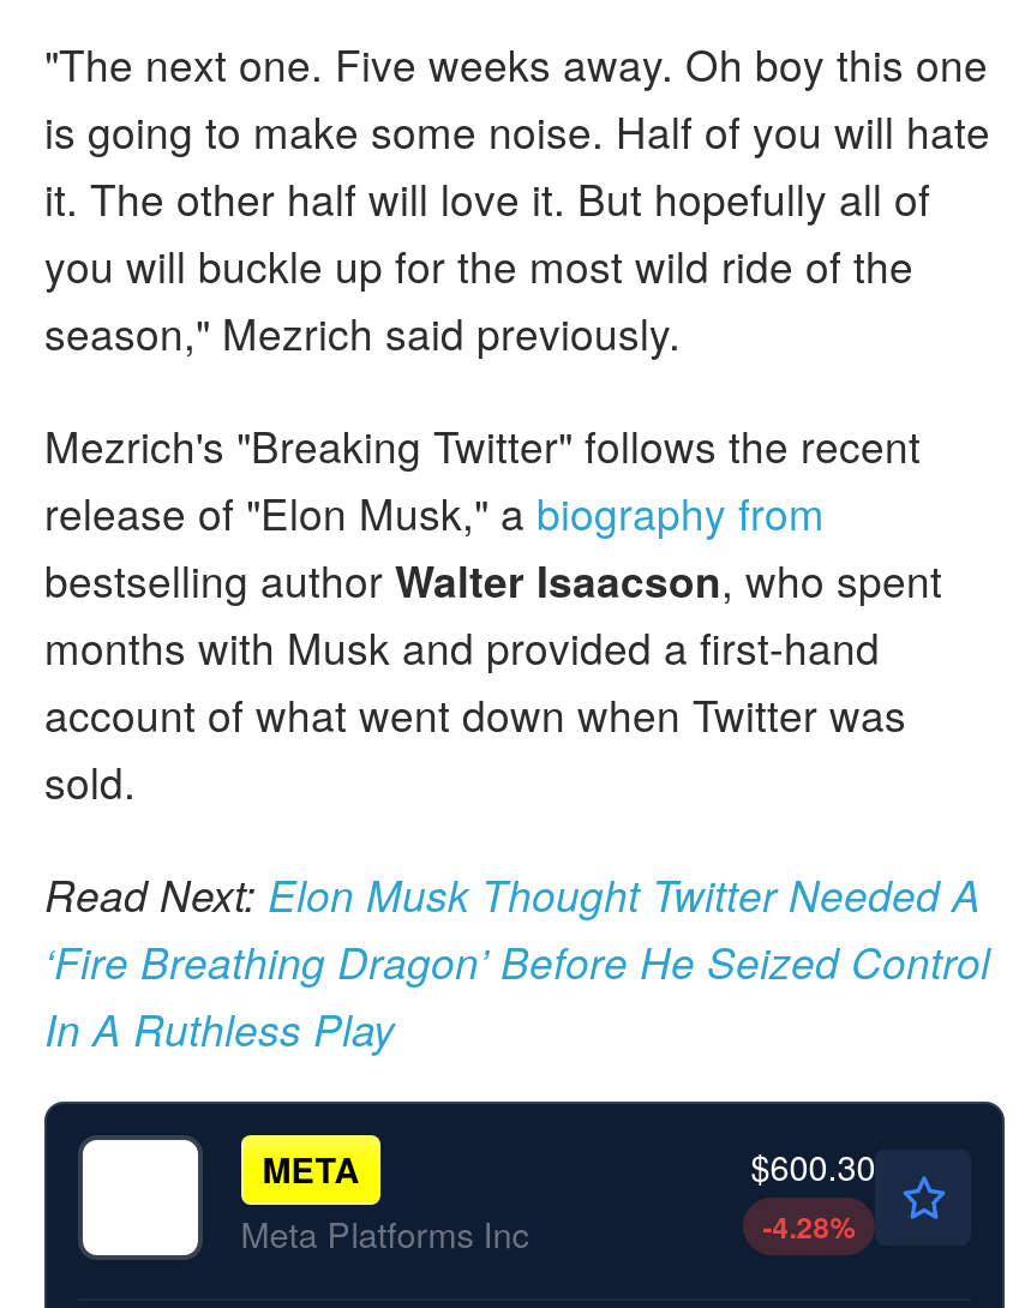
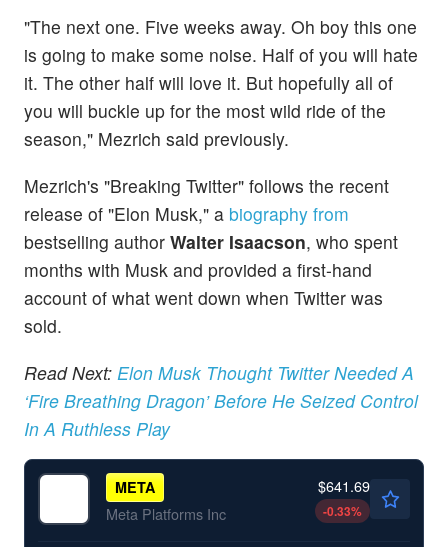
[751,1141,875,1191] $600.30 -> [318,475,370,496] $641.69
[763,1206,856,1249] -4.28% -> [323,502,362,520] -0.33%

